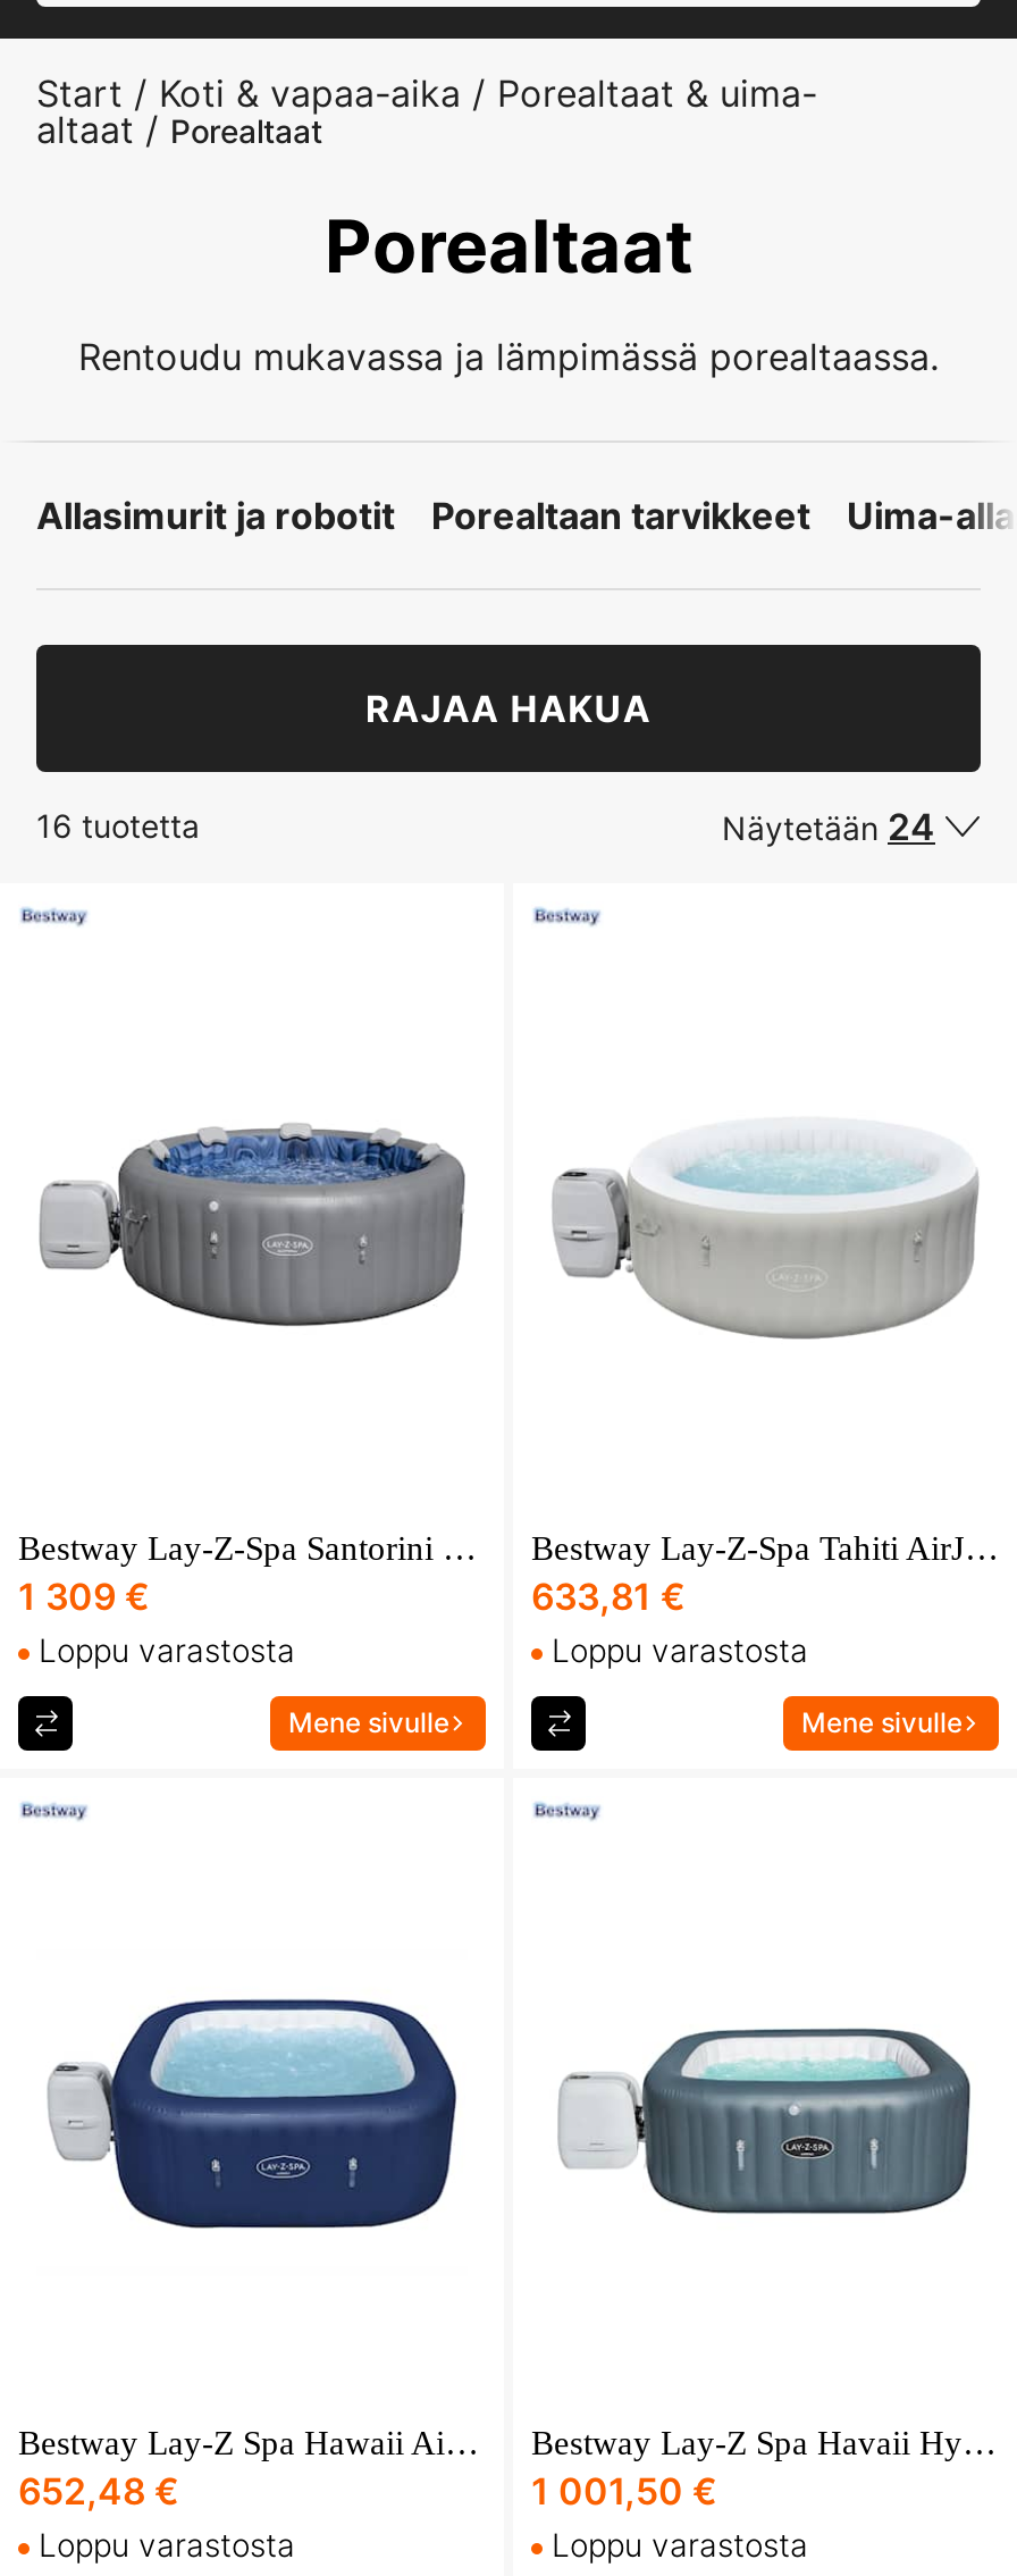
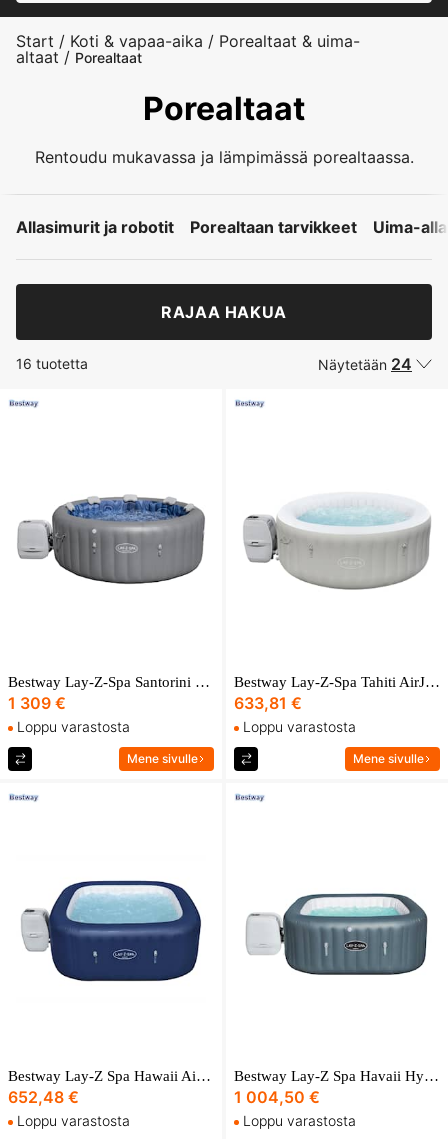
[531,2467,717,2513] 1 001,50 € -> [234,1087,320,1107] 1 004,50 €

